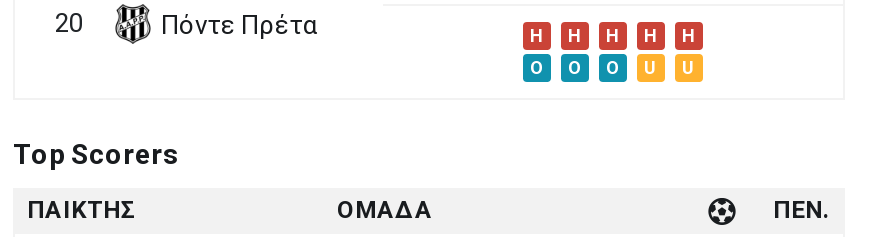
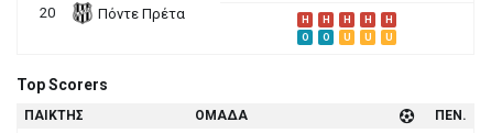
[606,58,620,78] O -> [343,32,351,43] U

